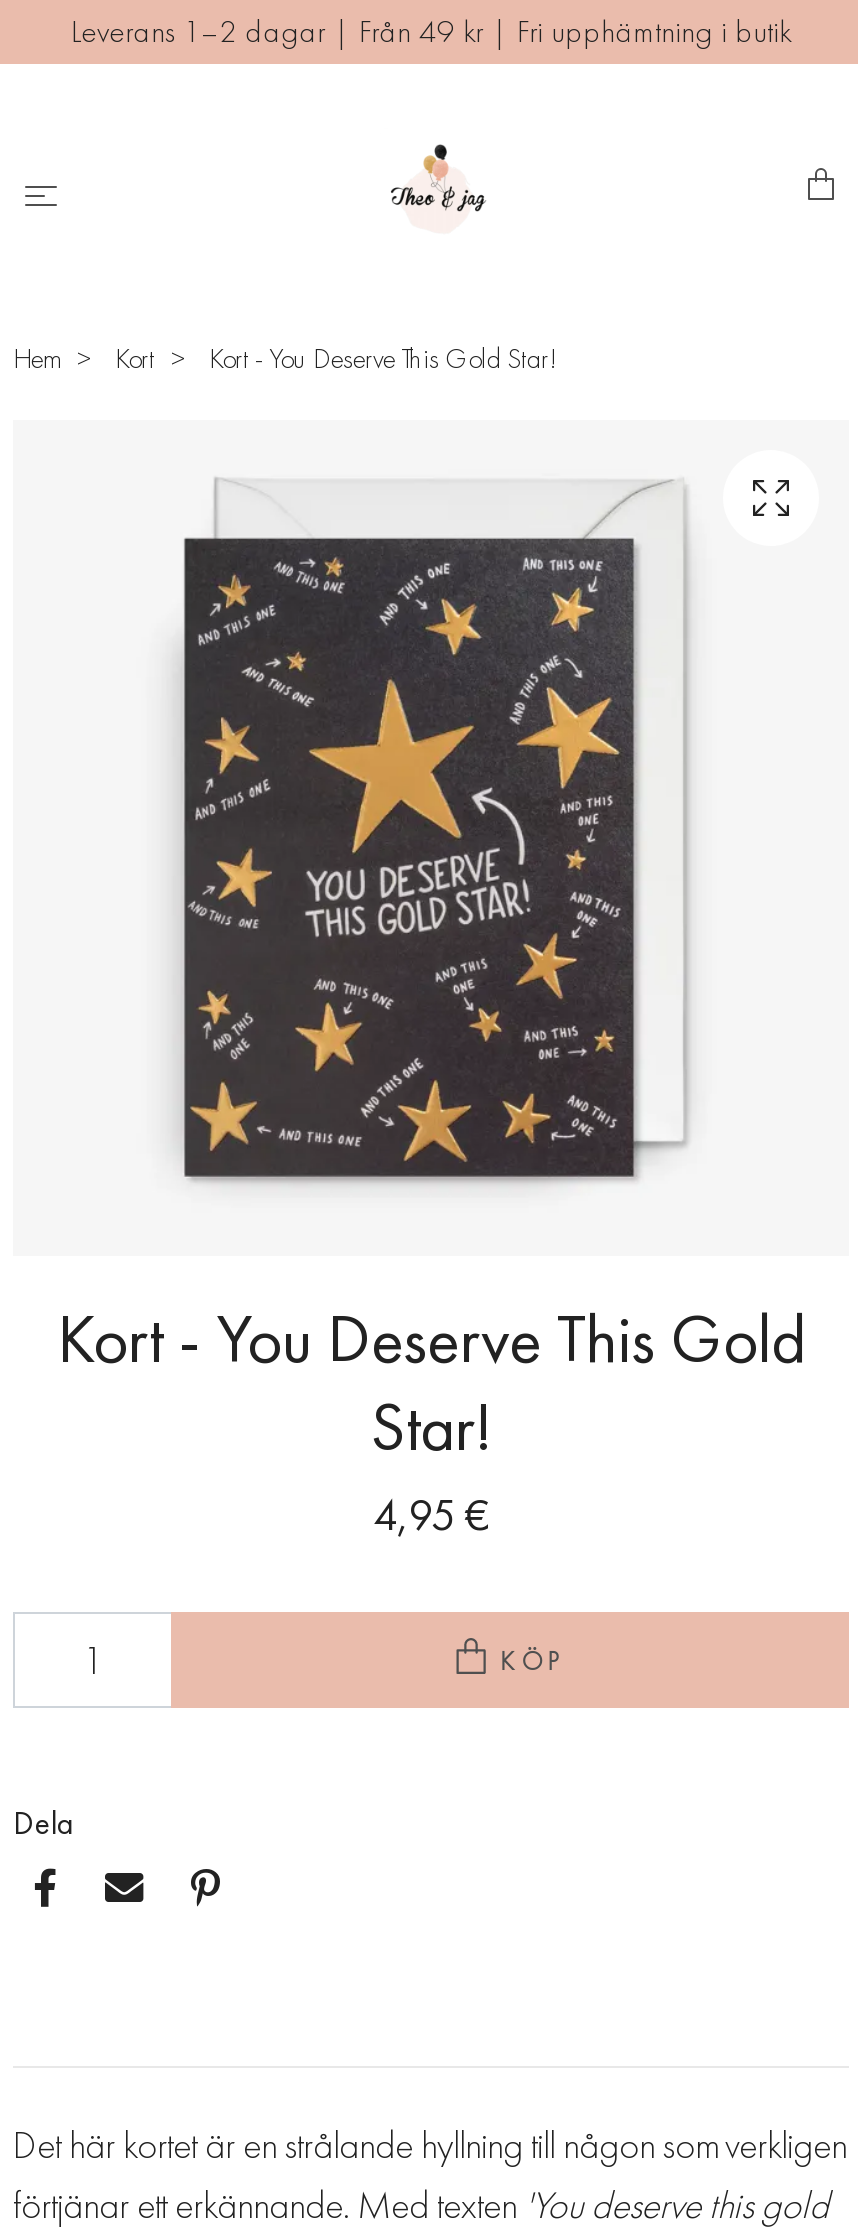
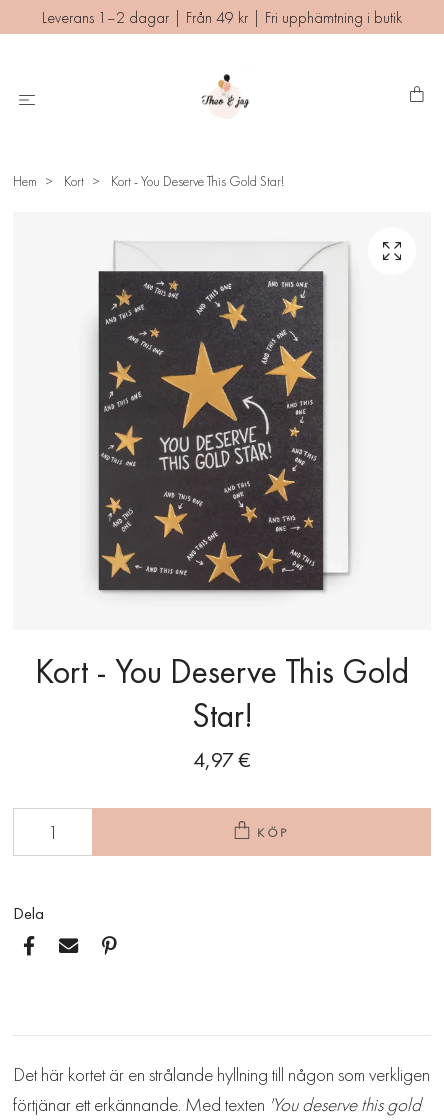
[373,1488,489,1544] 4,95 € -> [193,746,251,774] 4,97 €

